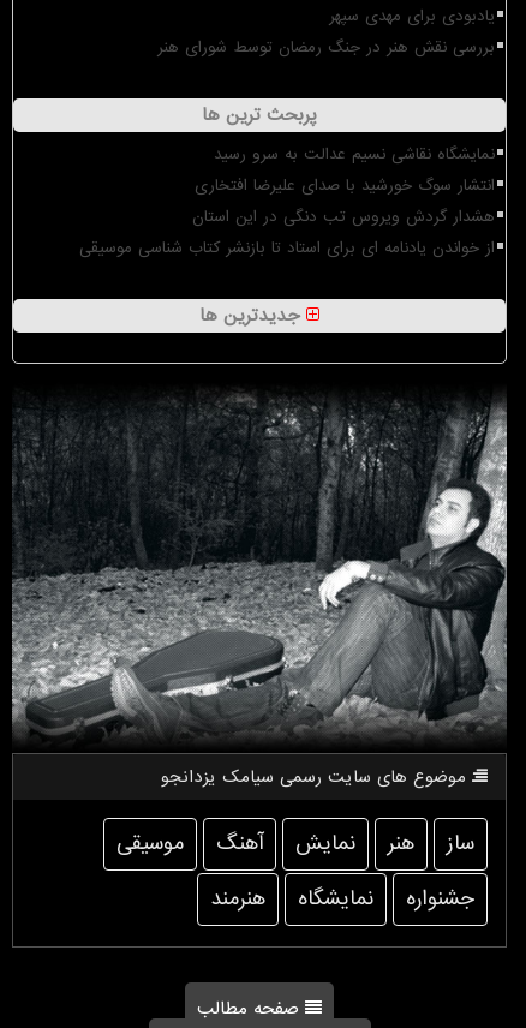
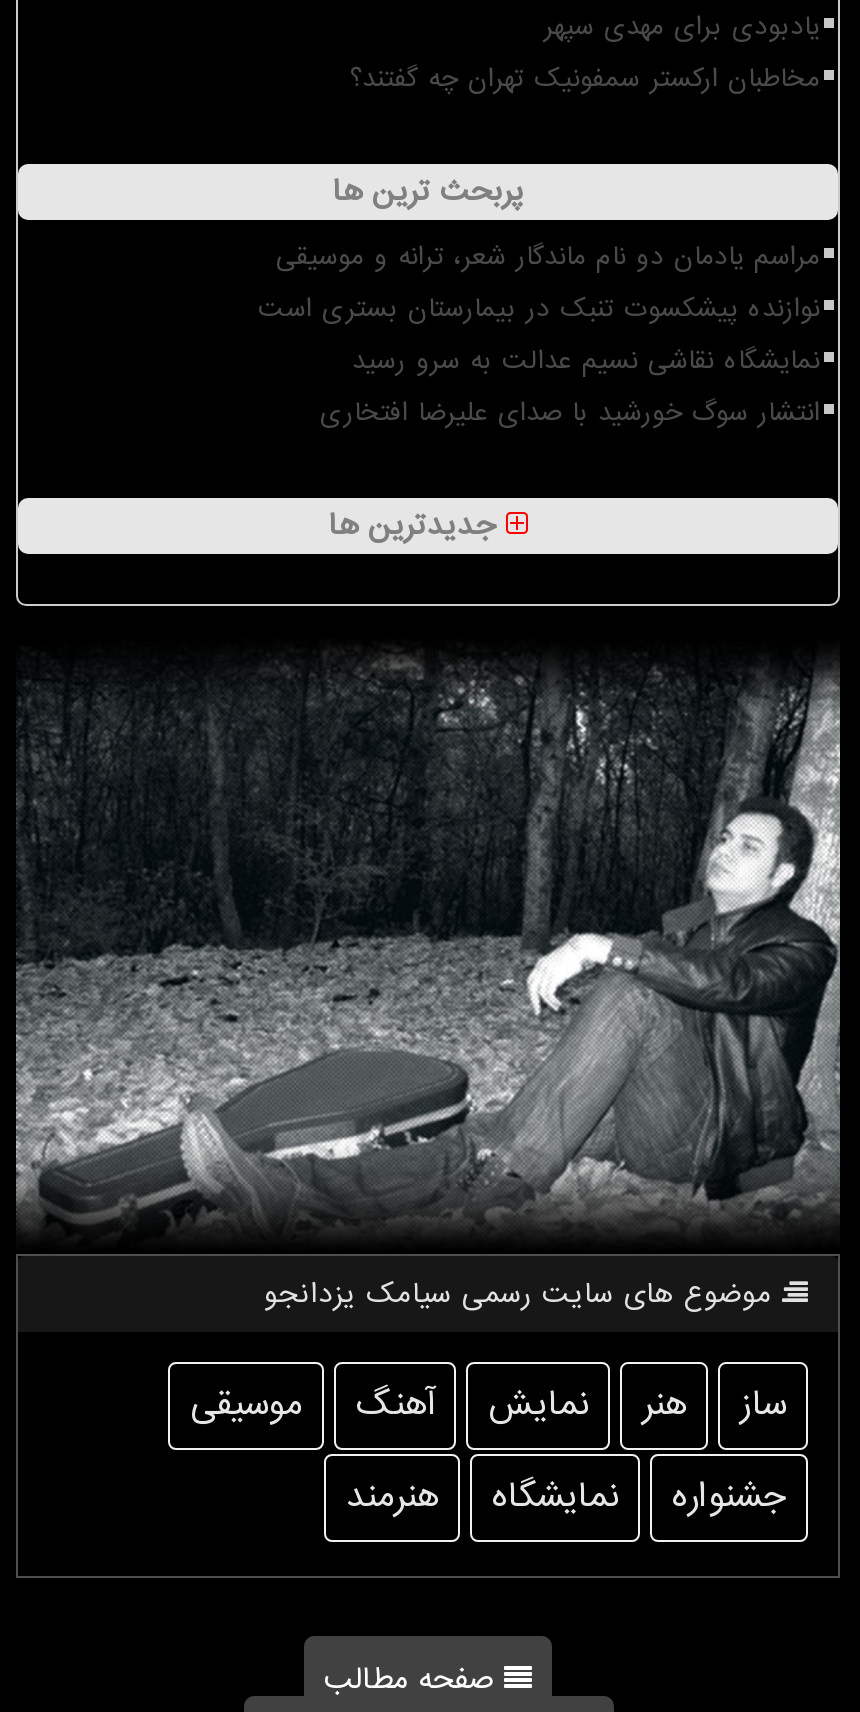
[157,36,495,59] بررسی نقش هنر در جنگ رمضان توسط شورای هنر -> [350,60,820,98] مخاطبان ارکستر سمفونیک تهران چه گفتند؟
none -> [258,238,820,328] مراسم یادمان دو نام ماندگار شعر، ترانه و موسیقی | نوازنده پیشکسوت تنبک در بیمارستان بستری است
moved [195,143,495,197] -> [320,342,820,432]: نمایشگاه نقاشی نسیم عدالت به سرو رسید | انتشار سوگ خورشید با صدای علیرضا افتخاری
[79,205,495,259] هشدار گردش ویروس تب دنگی در این استان | از خواندن یادنامه ای برای استاد تا بازنشر کتاب شناسی موسیقی -> none

